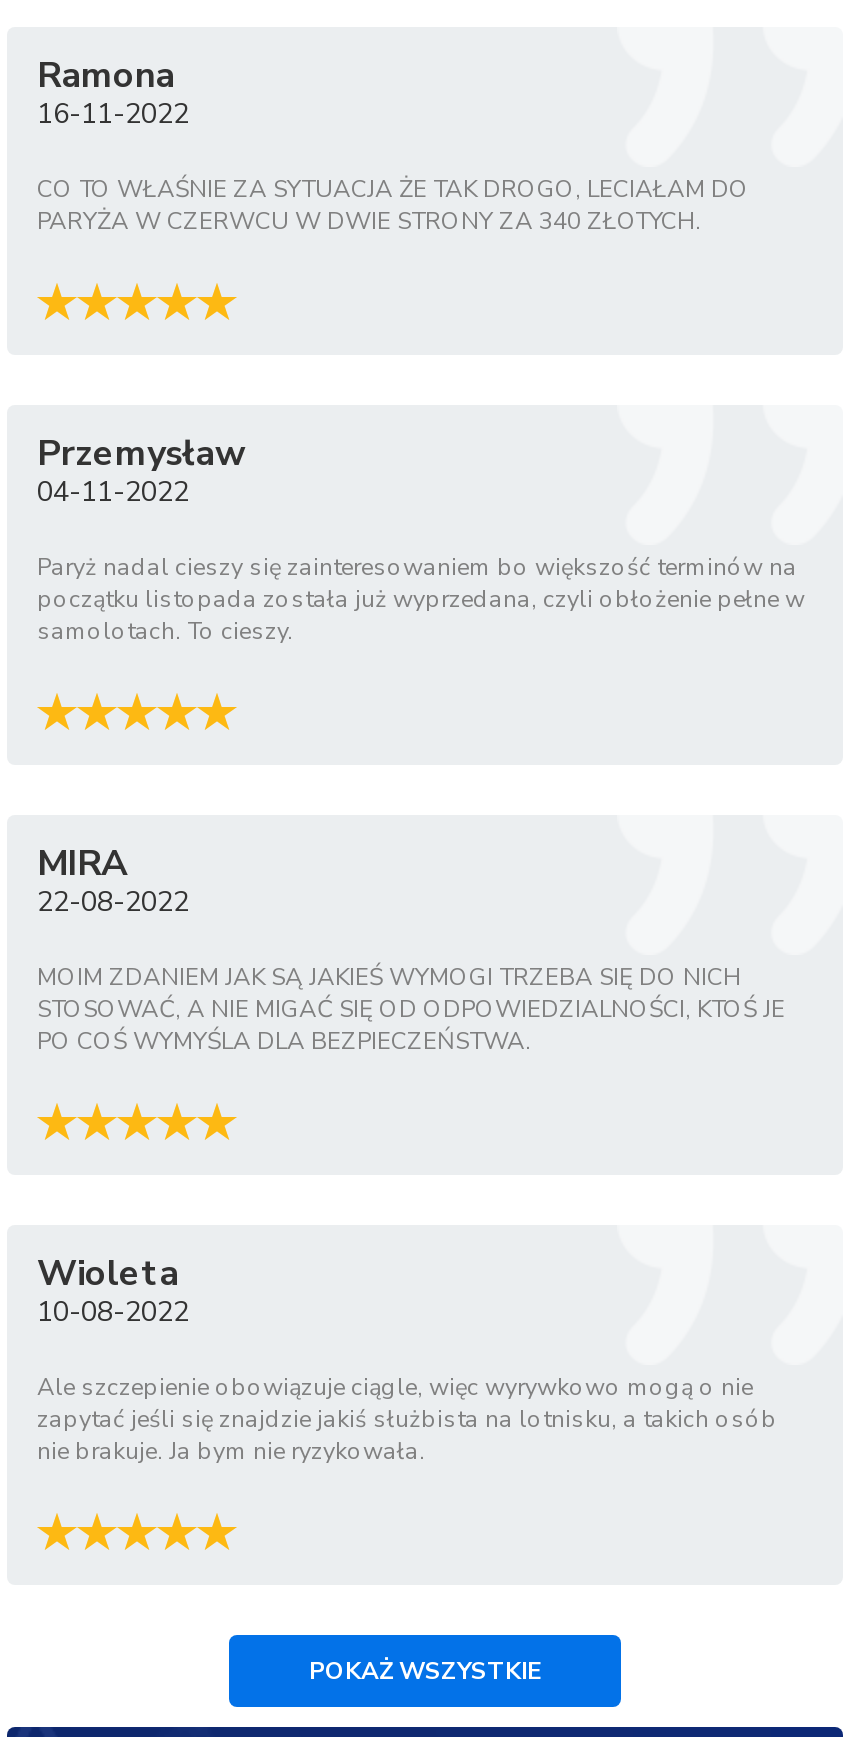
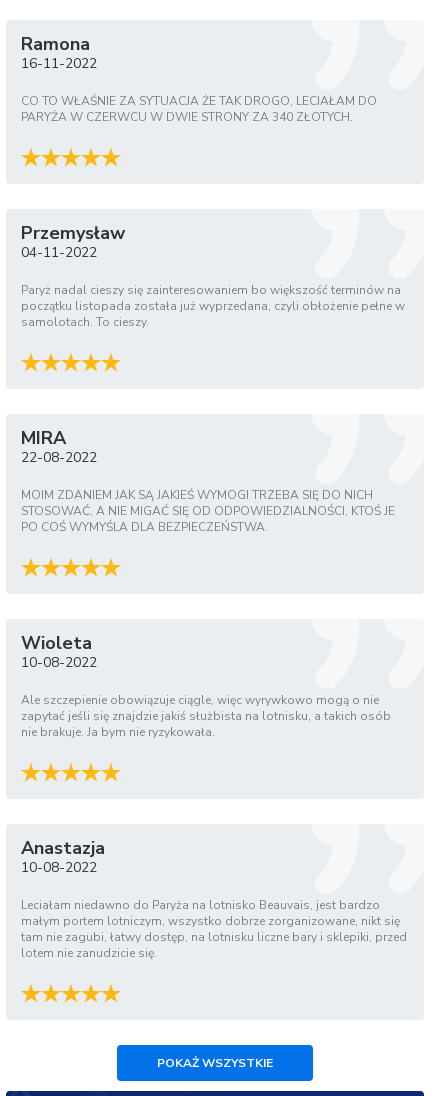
none -> [21,836,407,961] Anastazja | 10-08-2022 | Leciałam niedawno do Paryża na lotnisko Beauvais, jest bardzo | małym portem lotniczym, wszystko dobrze zorganizowane, nikt się | tam nie zagubi, łatwy dostęp, na lotnisku liczne bary i sklepiki, przed | lotem nie zanudzicie się.

